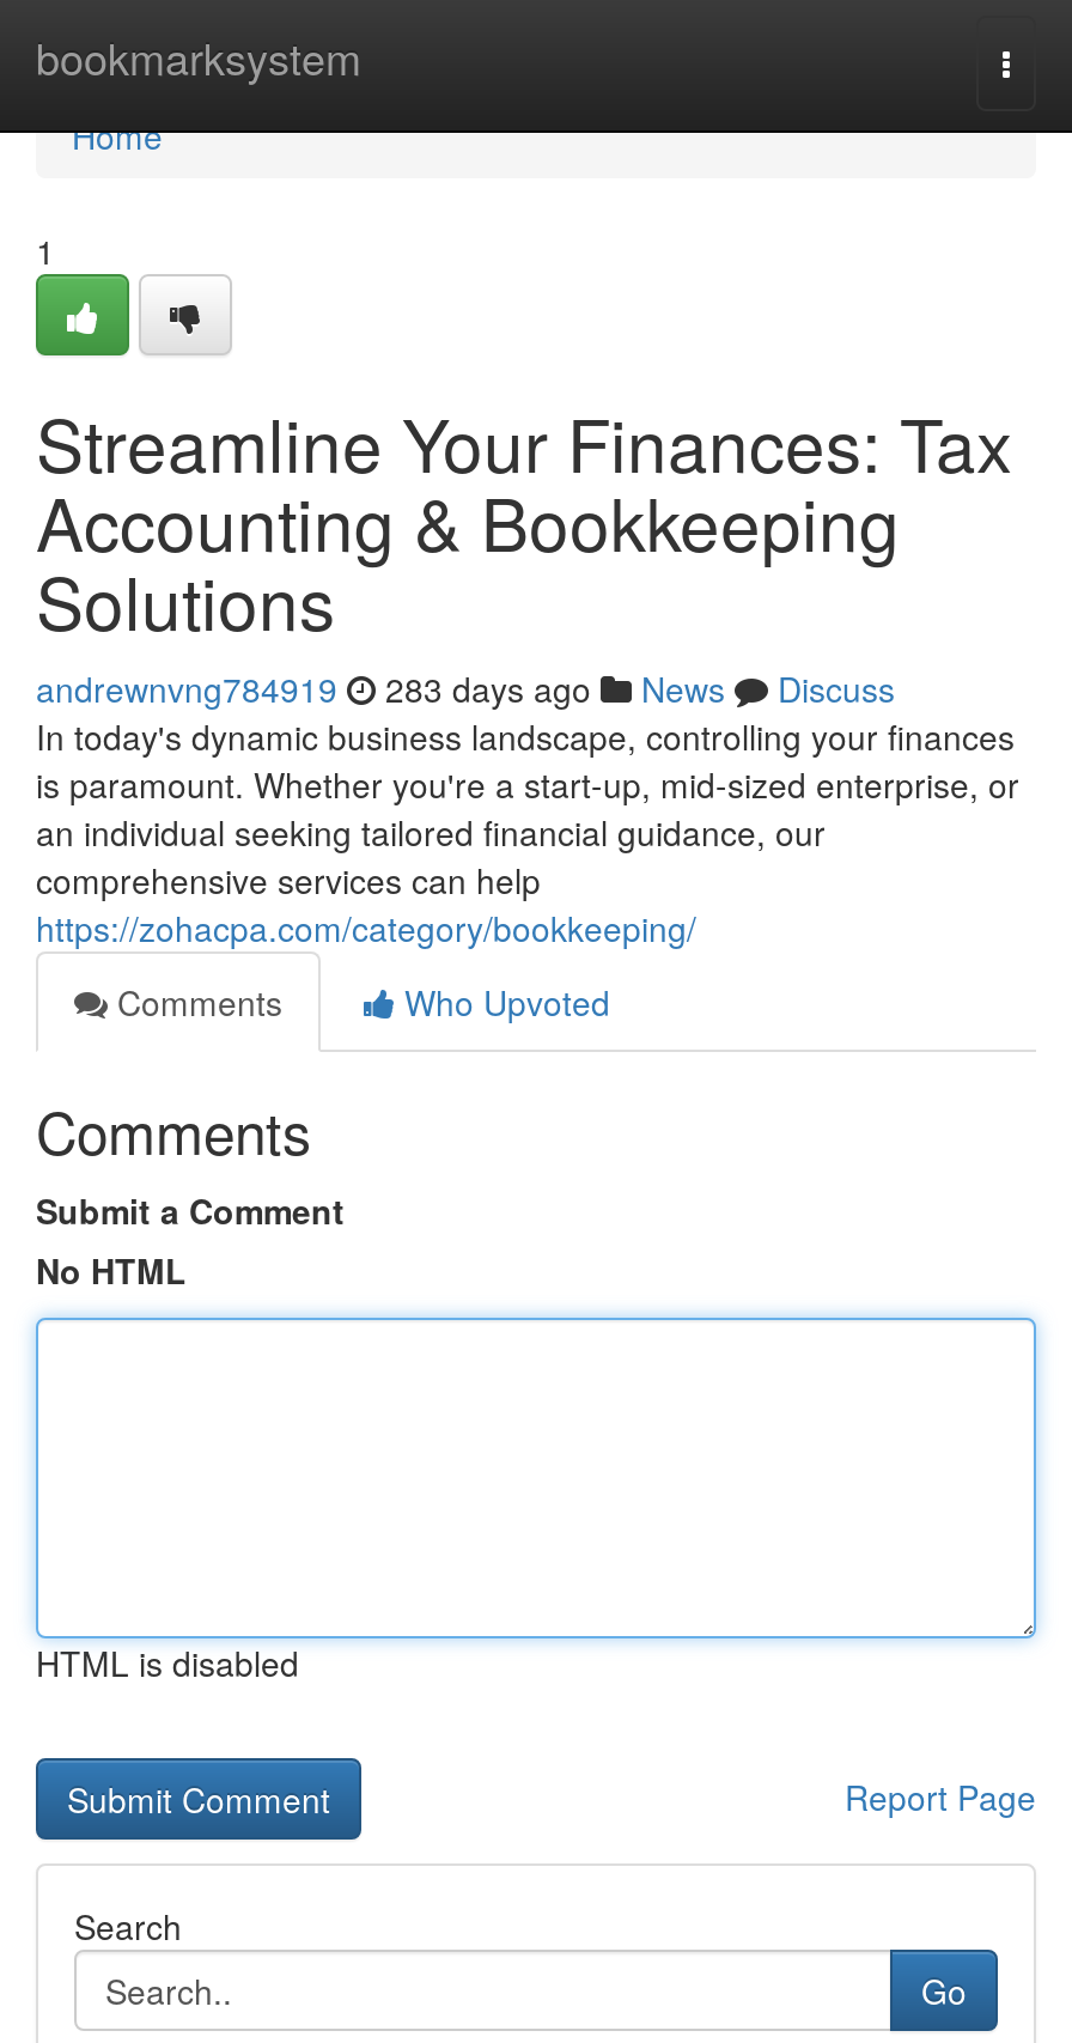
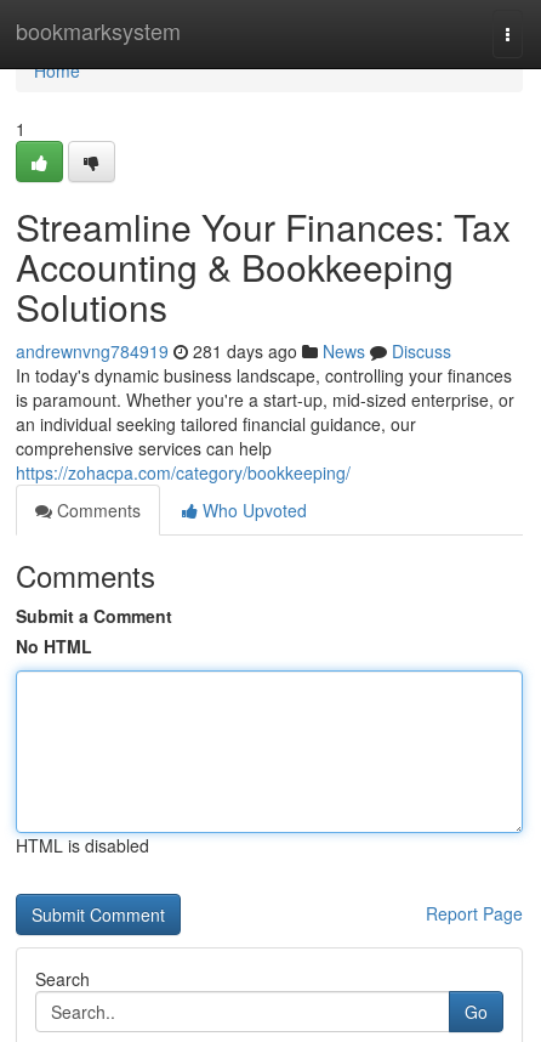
[36,664,895,712] andrewnvng784919 283 days ago News Discuss -> [16,339,451,363] andrewnvng784919 281 days ago News Discuss

